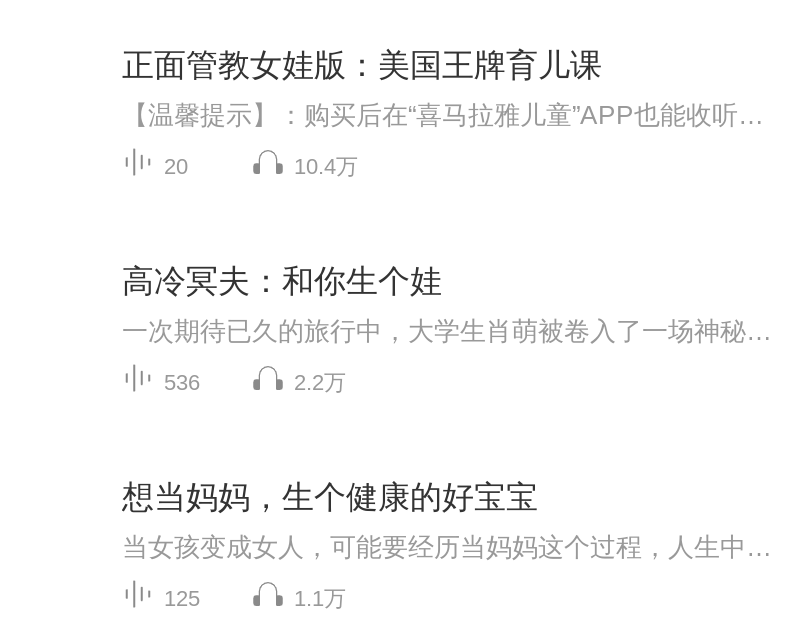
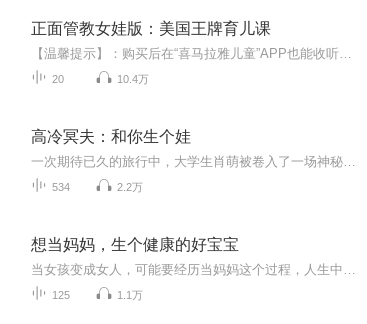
[164,370,200,394] 536 -> [52,181,70,193] 534

